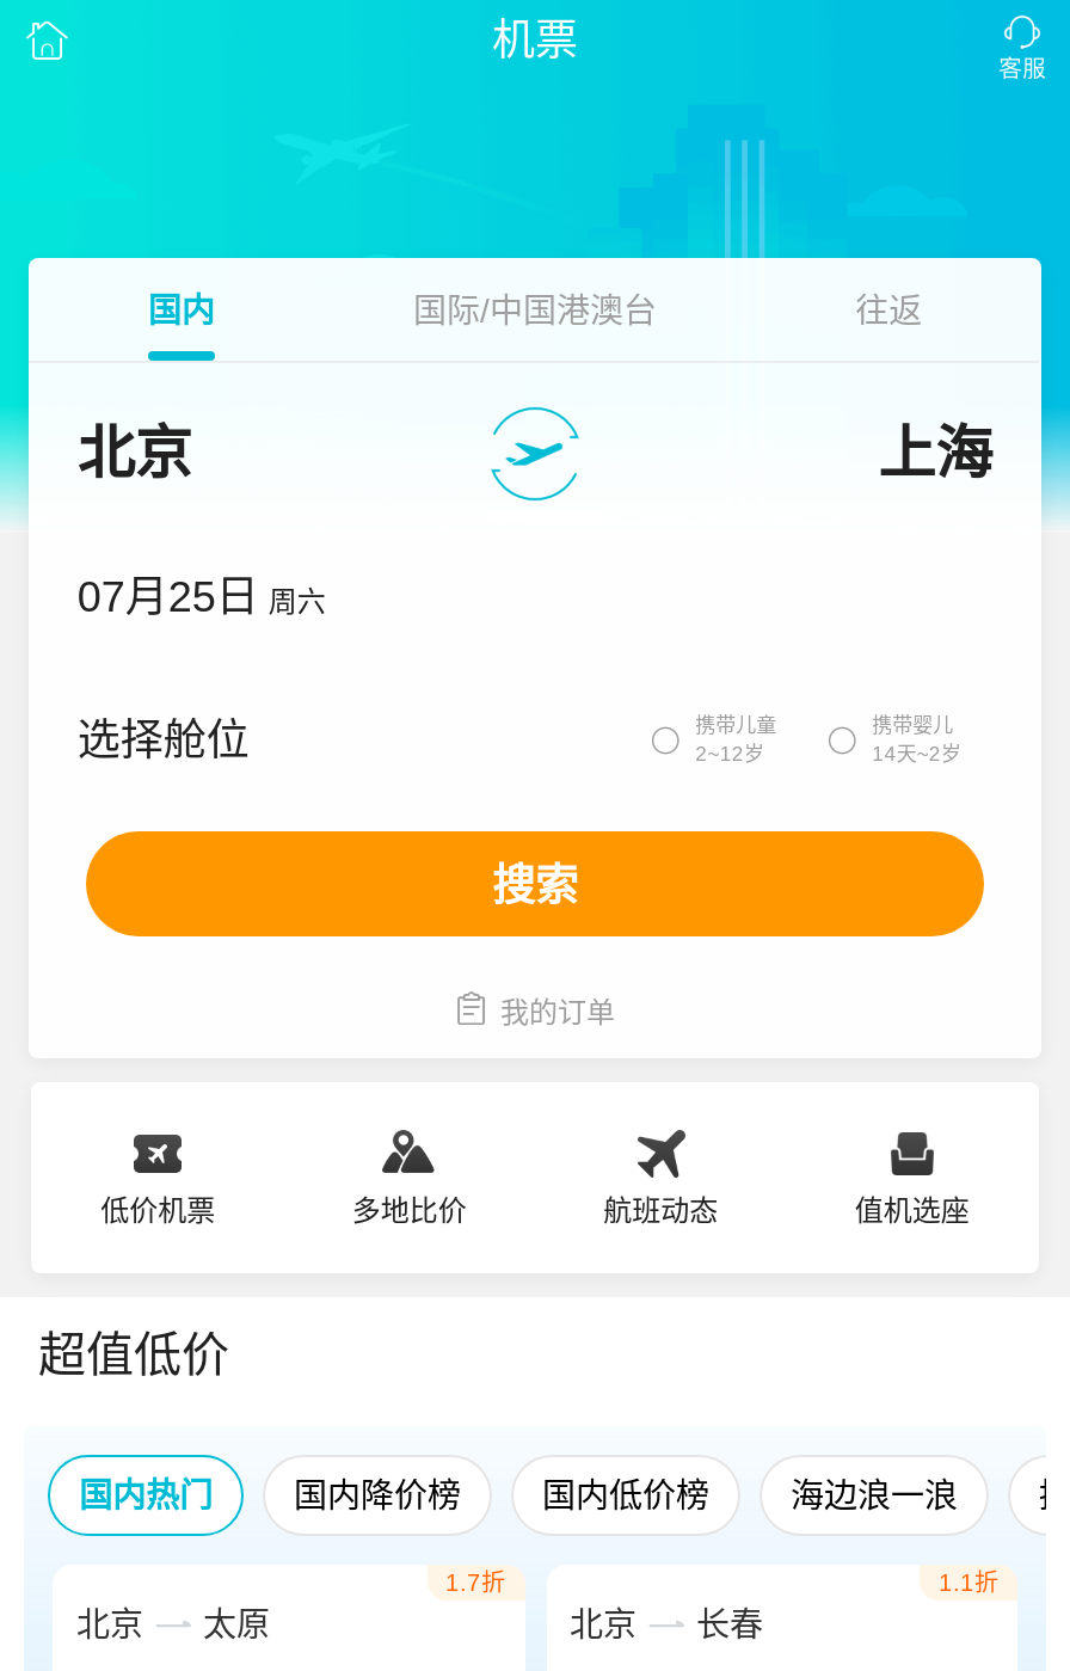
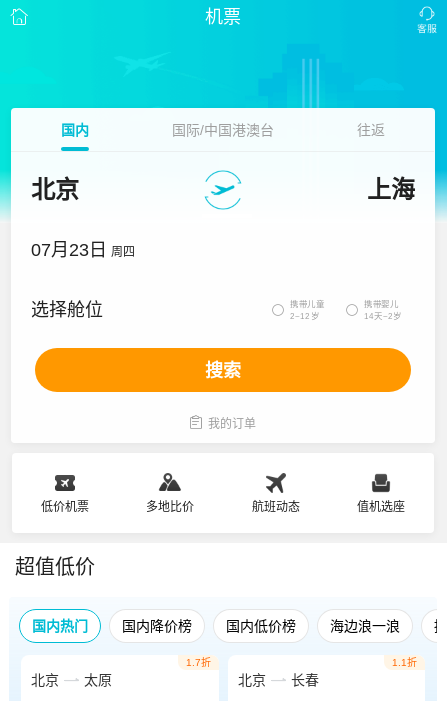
[77,573,326,621] 07月25日 周六 -> [31,240,135,260] 07月23日 周四

